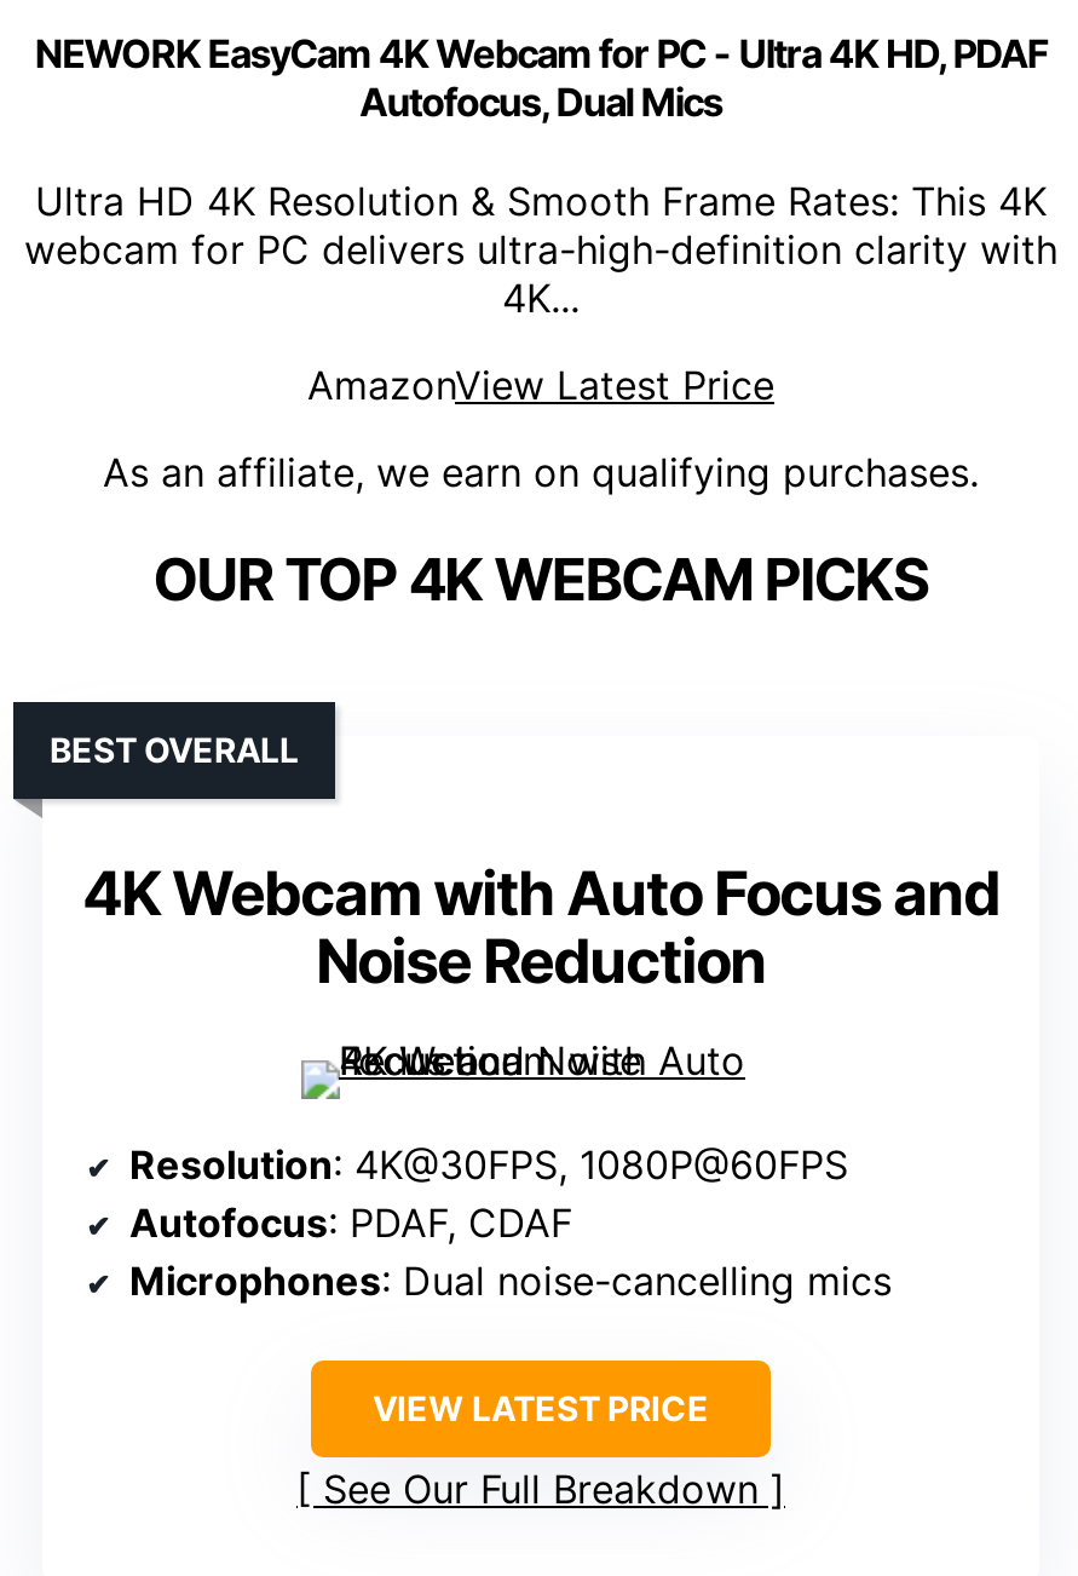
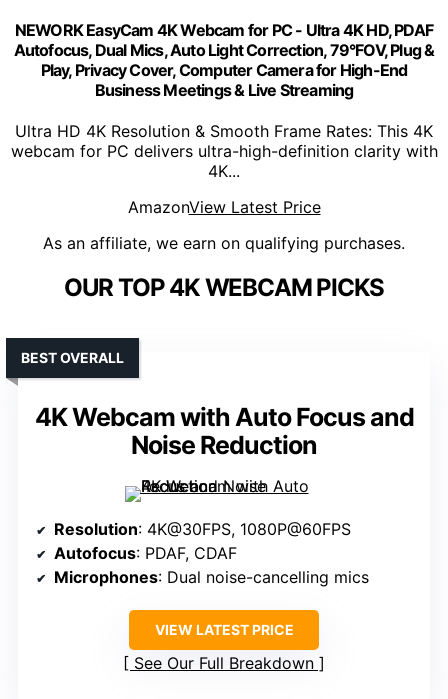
[359,77,722,126] Autofocus, Dual Mics -> [14,40,434,100] Autofocus, Dual Mics, Auto Light Correction, 79°FOV, Plug & | Play, Privacy Cover, Computer Camera for High-End | Business Meetings & Live Streaming

